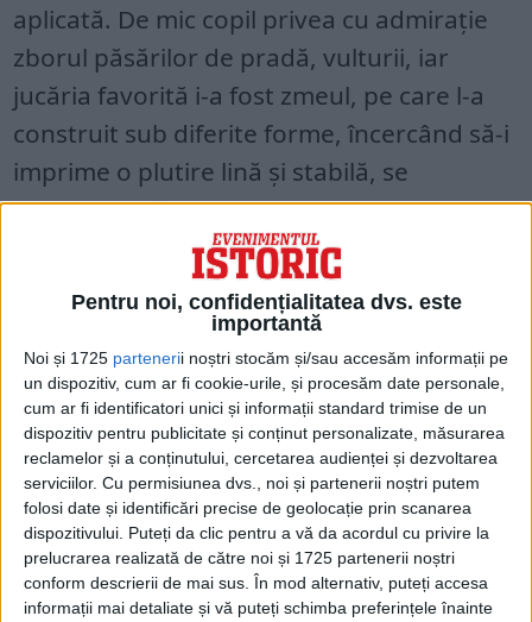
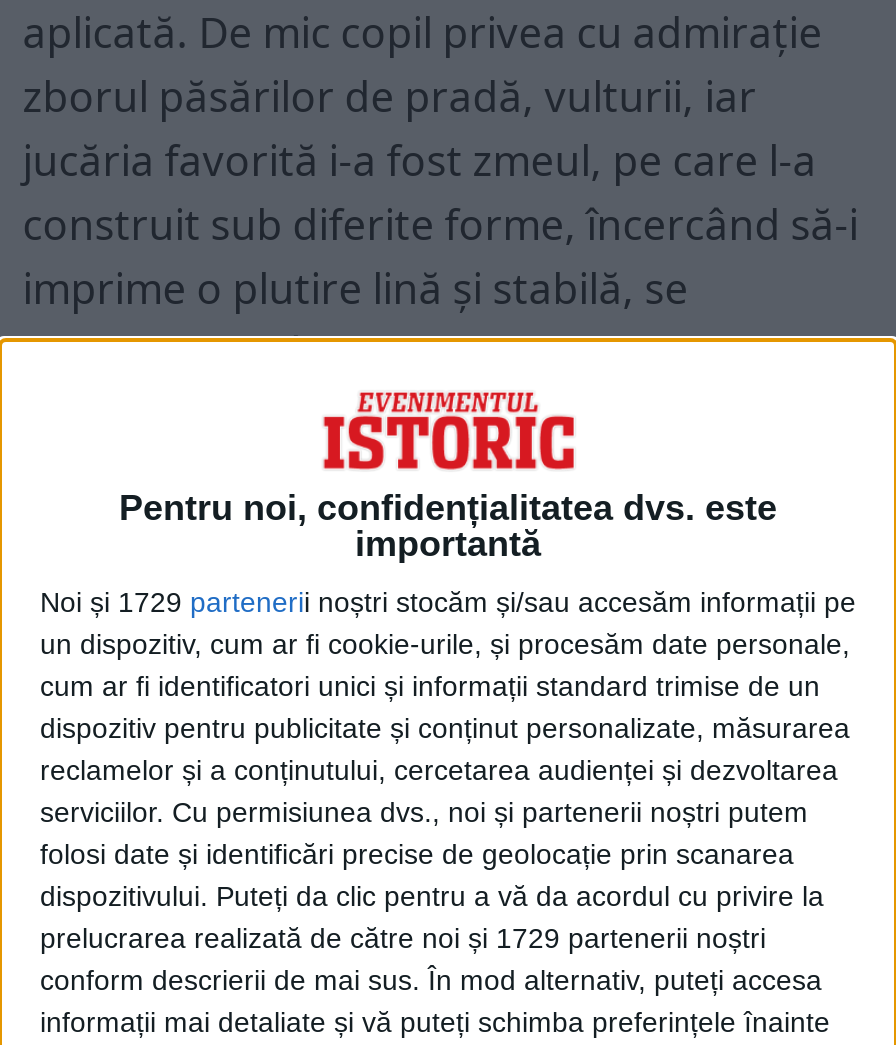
[24,349,508,368] Noi și 1725 parteneri i noștri stocăm și/sau accesăm informații pe -> [40,586,856,618] Noi și 1729 parteneri i noștri stocăm și/sau accesăm informații pe
[24,549,455,568] prelucrarea realizată de către noi și 1725 partenerii noștri -> [40,922,766,954] prelucrarea realizată de către noi și 1729 partenerii noștri

